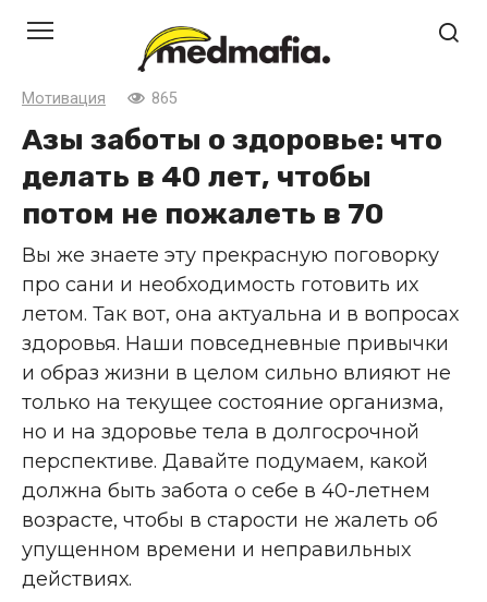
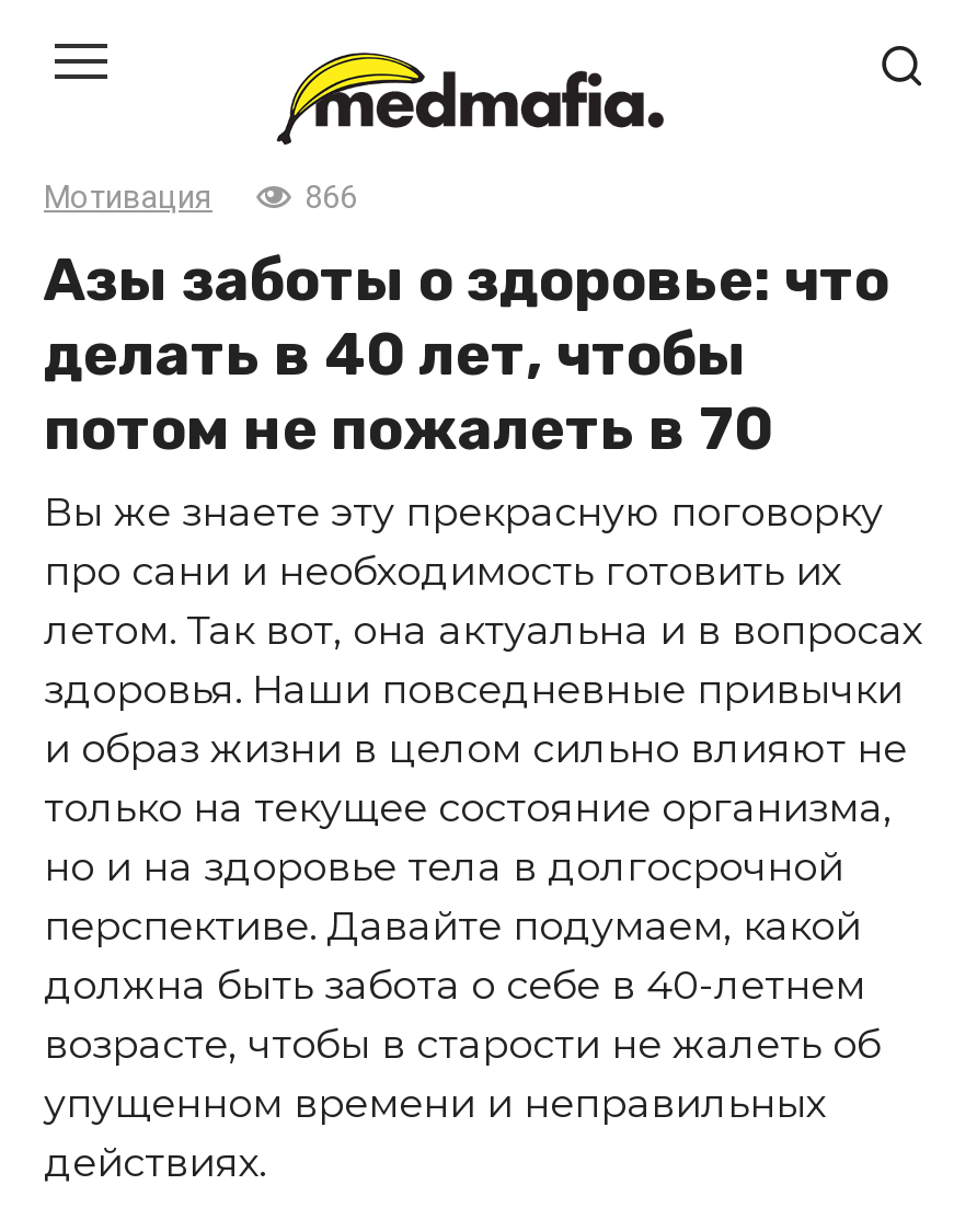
[151,89,178,108] 865 -> [304,180,357,217] 866

